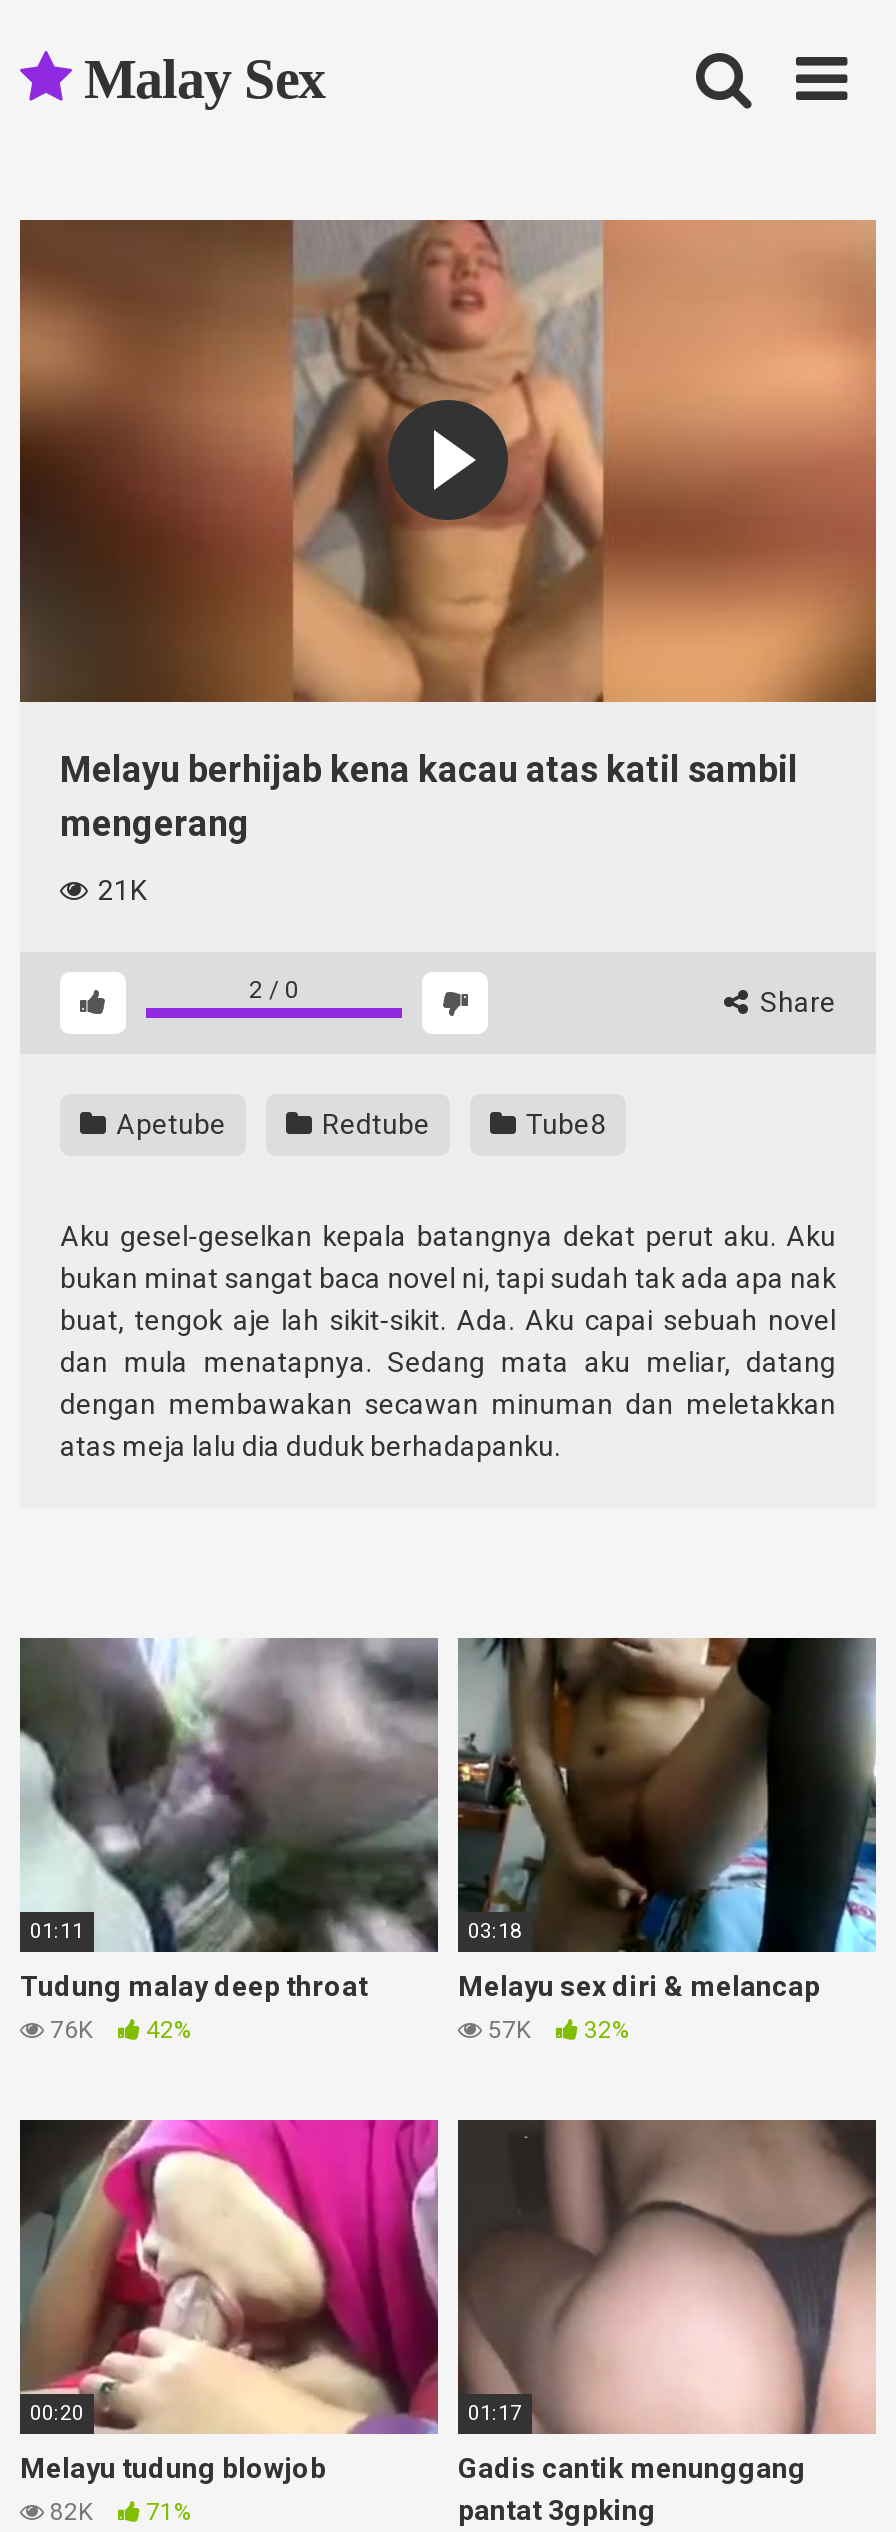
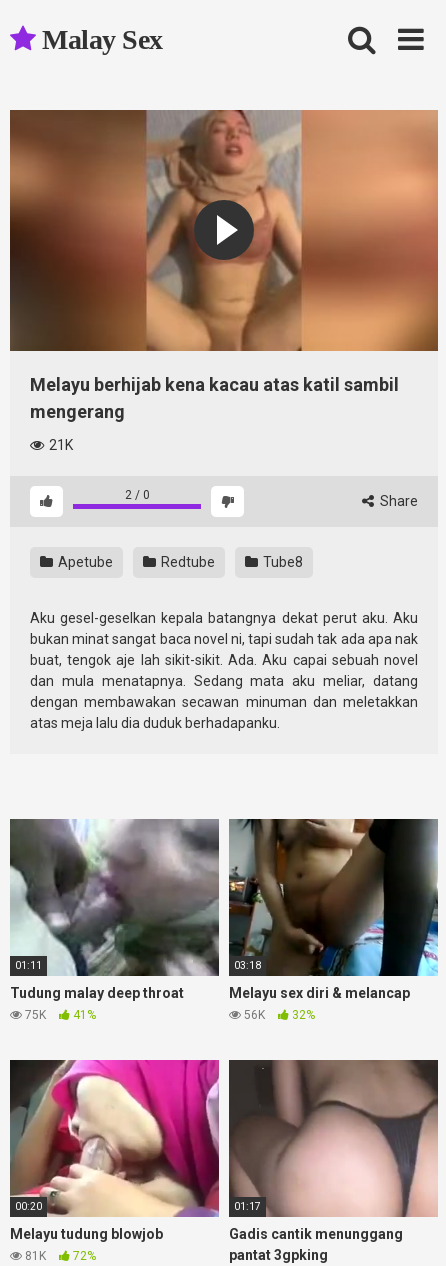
[44,2015,192,2043] 76K | 42% -> [22,1007,96,1021] 75K | 41%
[482,2015,630,2043] 57K 32% -> [241,1007,315,1021] 56K 32%
[44,2497,192,2525] 82K | 71% -> [22,1249,96,1263] 81K | 72%

